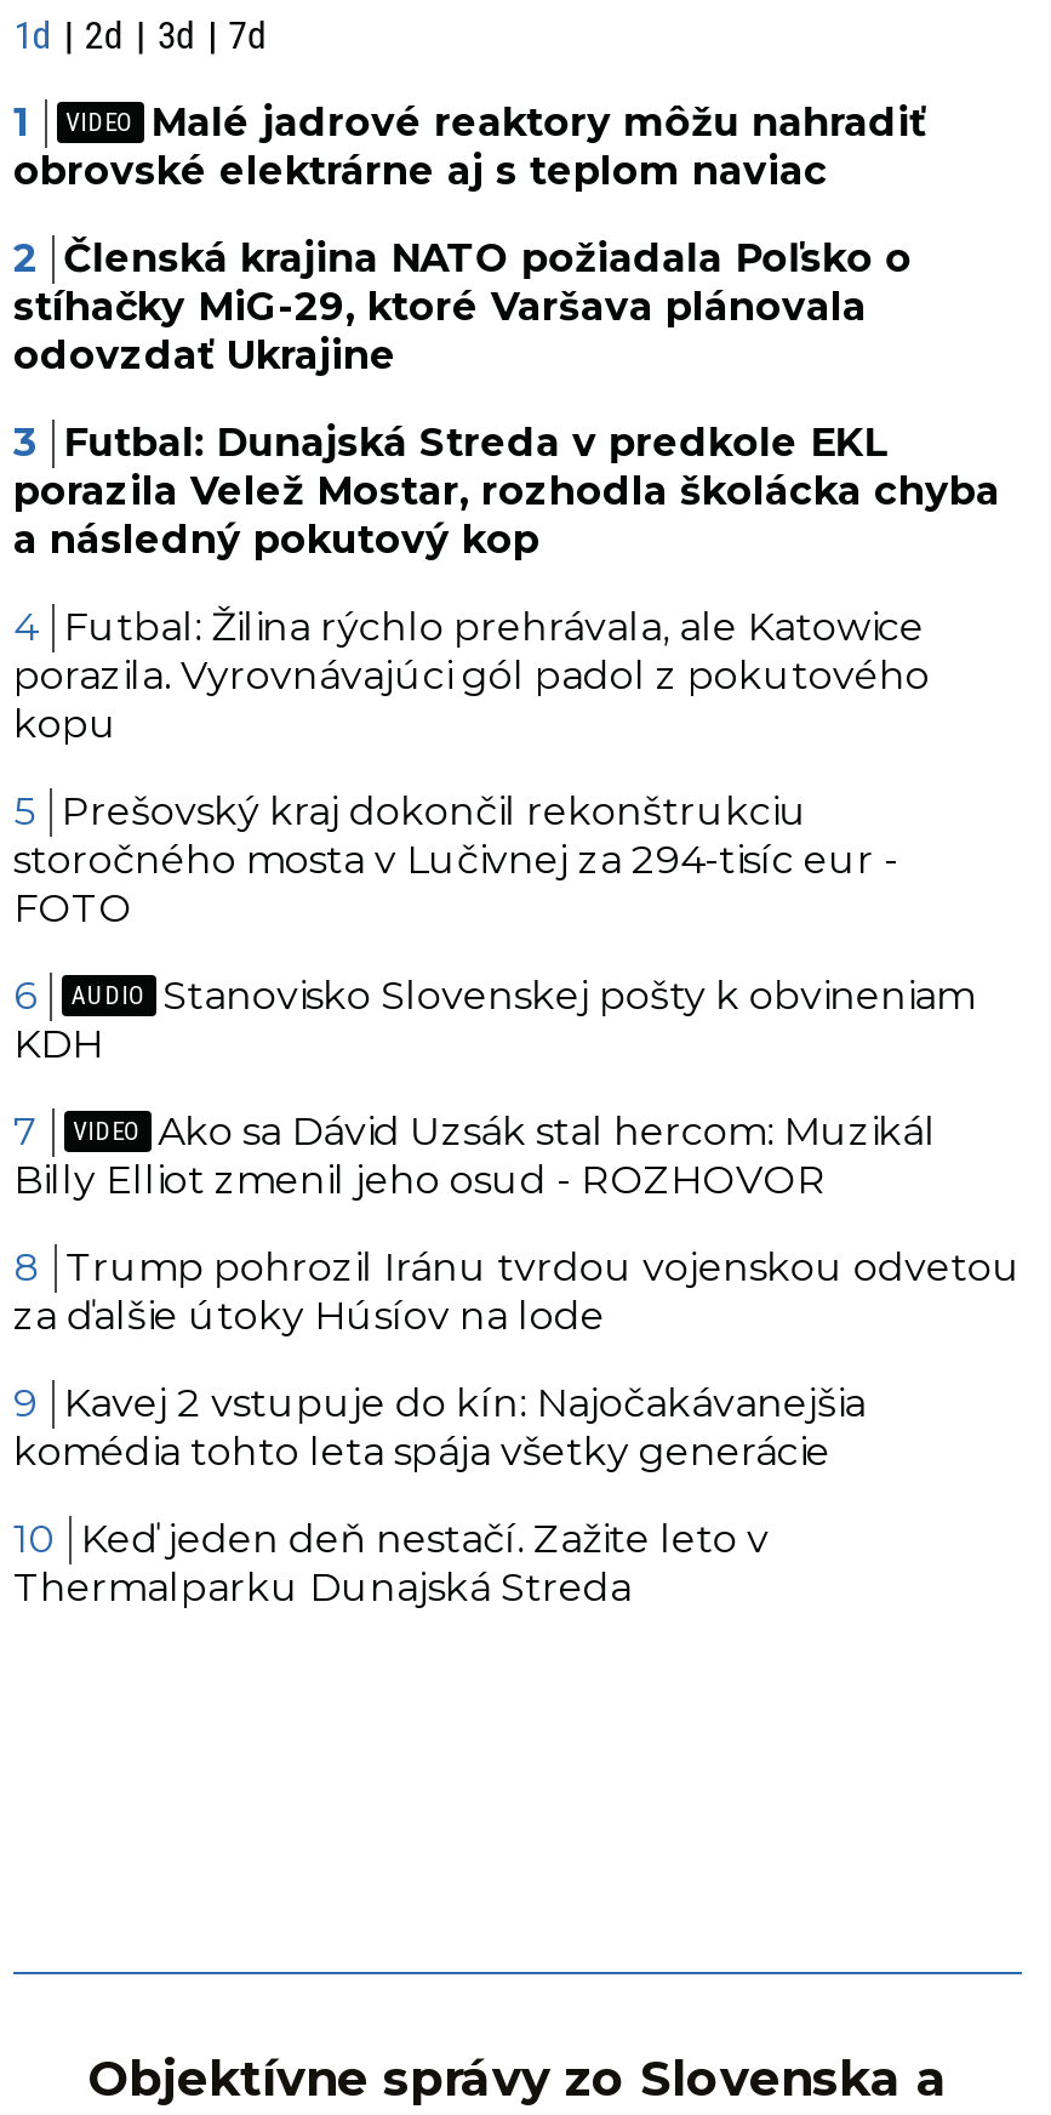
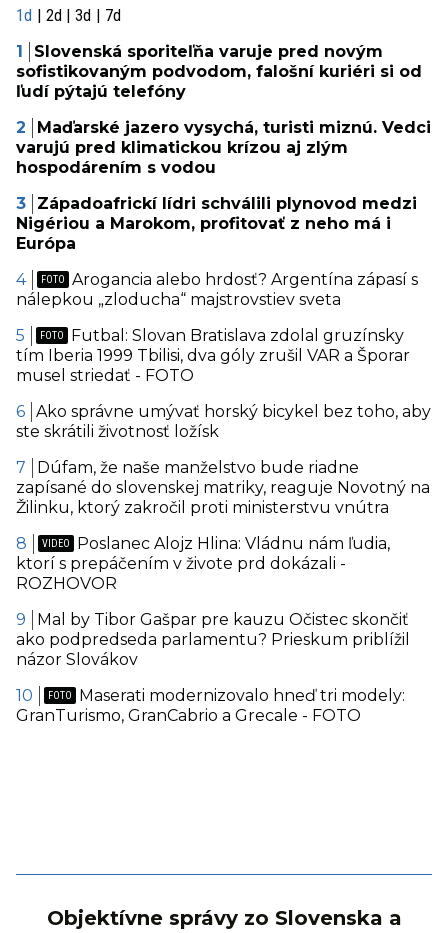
[13,99,926,194] Malé jadrové reaktory môžu nahradiť | obrovské elektrárne aj s teplom naviac -> [16,42,422,101] Slovenská sporiteľňa varuje pred novým | sofistikovaným podvodom, falošní kuriéri si od | ľudí pýtajú telefóny
[13,235,912,378] Členská krajina NATO požiadala Poľsko o | stíhačky MiG-29, ktoré Varšava plánovala | odovzdať Ukrajine -> [16,118,431,177] Maďarské jazero vysychá, turisti miznú. Vedci | varujú pred klimatickou krízou aj zlým | hospodárením s vodou
[13,419,1000,562] Futbal: Dunajská Streda v predkole EKL | porazila Velež Mostar, rozhodla školácka chyba | a následný pokutový kop -> [16,194,417,253] Západoafrickí lídri schválili plynovod medzi | Nigériou a Marokom, profitovať z neho má i | Európa
[13,603,930,747] Futbal: Žilina rýchlo prehrávala, ale Katowice | porazila. Vyrovnávajúci gól padol z pokutového | kopu -> [16,270,418,309] Arogancia alebo hrdosť? Argentína zápasí s | nálepkou „zloducha“ majstrovstiev sveta
[13,788,898,931] Prešovský kraj dokončil rekonštrukciu | storočného mosta v Lučivnej za 294-tisíc eur - | FOTO -> [16,326,410,385] Futbal: Slovan Bratislava zdolal gruzínsky | tím Iberia 1999 Tbilisi, dva góly zrušil VAR a Šporar | musel striedať - FOTO
[13,972,975,1067] Stanovisko Slovenskej pošty k obvineniam | KDH -> [16,402,431,441] Ako správne umývať horský bicykel bez toho, aby | ste skrátili životnosť ložísk
[13,1108,936,1203] Ako sa Dávid Uzsák stal hercom: Muzikál | Billy Elliot zmenil jeho osud - ROZHOVOR -> [16,458,430,517] Dúfam, že naše manželstvo bude riadne | zapísané do slovenskej matriky, reaguje Novotný na | Žilinku, ktorý zakročil proti ministerstvu vnútra
[13,1244,1021,1338] Trump pohrozil Iránu tvrdou vojenskou odvetou | za ďalšie útoky Húsíov na lode -> [16,534,390,593] Poslanec Alojz Hlina: Vládnu nám ľudia, | ktorí s prepáčením v živote prd dokázali - | ROZHOVOR
[13,1380,866,1474] Kavej 2 vstupuje do kín: Najočakávanejšia | komédia tohto leta spája všetky generácie -> [16,610,410,669] Mal by Tibor Gašpar pre kauzu Očistec skončiť | ako podpredseda parlamentu? Prieskum priblížil | názor Slovákov
[13,1515,769,1610] Keď jeden deň nestačí. Zažite leto v | Thermalparku Dunajská Streda -> [16,686,405,725] Maserati modernizovalo hneď tri modely: | GranTurismo, GranCabrio a Grecale - FOTO

